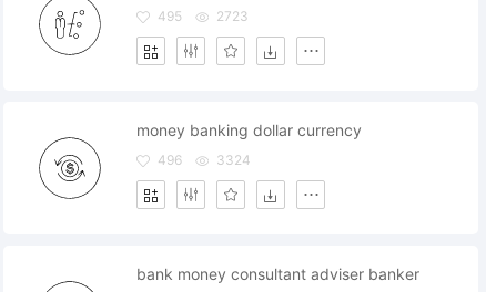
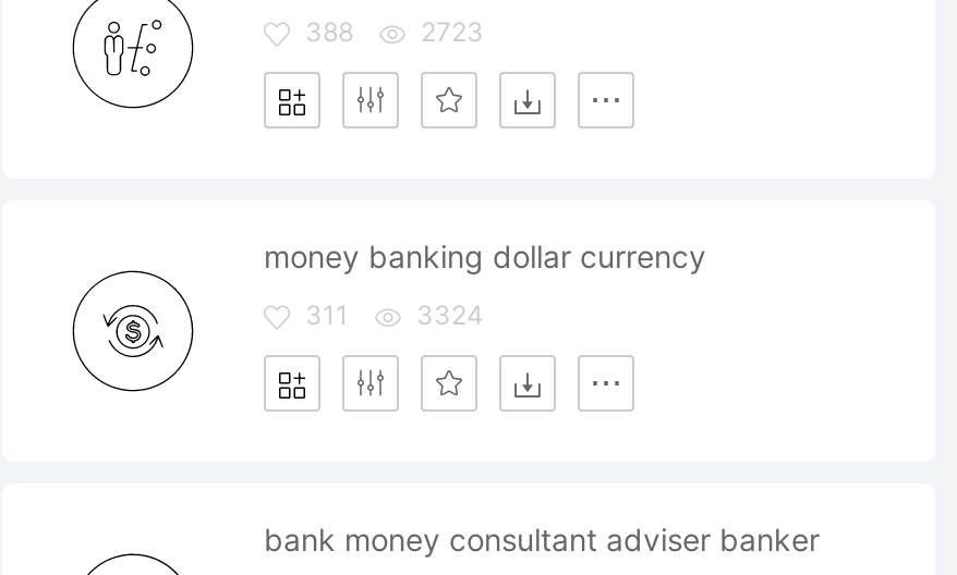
[158,8,182,24] 495 -> [305,15,353,48] 388
[158,152,182,168] 496 -> [305,298,349,331] 311

